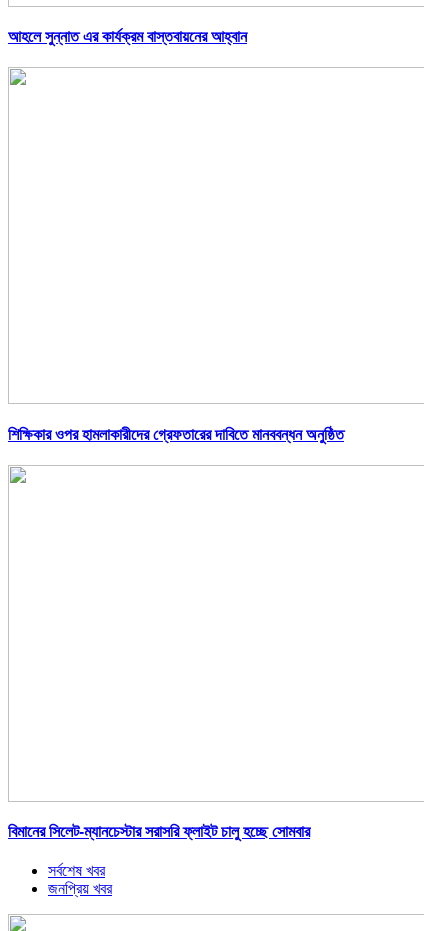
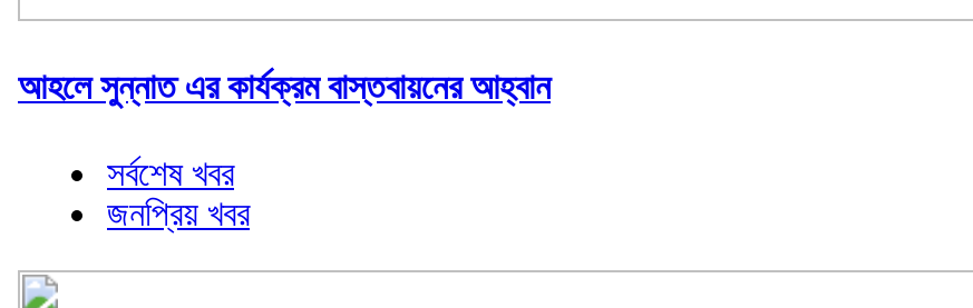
[8,426,344,443] শিক্ষিকার ওপর হামলাকারীদের গ্রেফতারের দাবিতে মানববন্ধন অনুষ্ঠিত -> none
[8,823,310,840] বিমানের সিলেট-ম্যানচেস্টার সরাসরি ফ্লাইট চালু হচ্ছে সোমবার -> none

